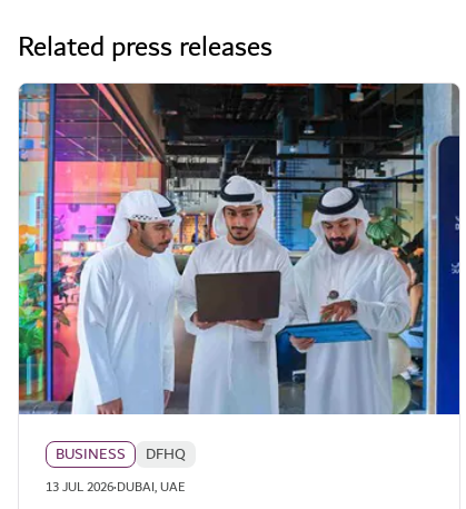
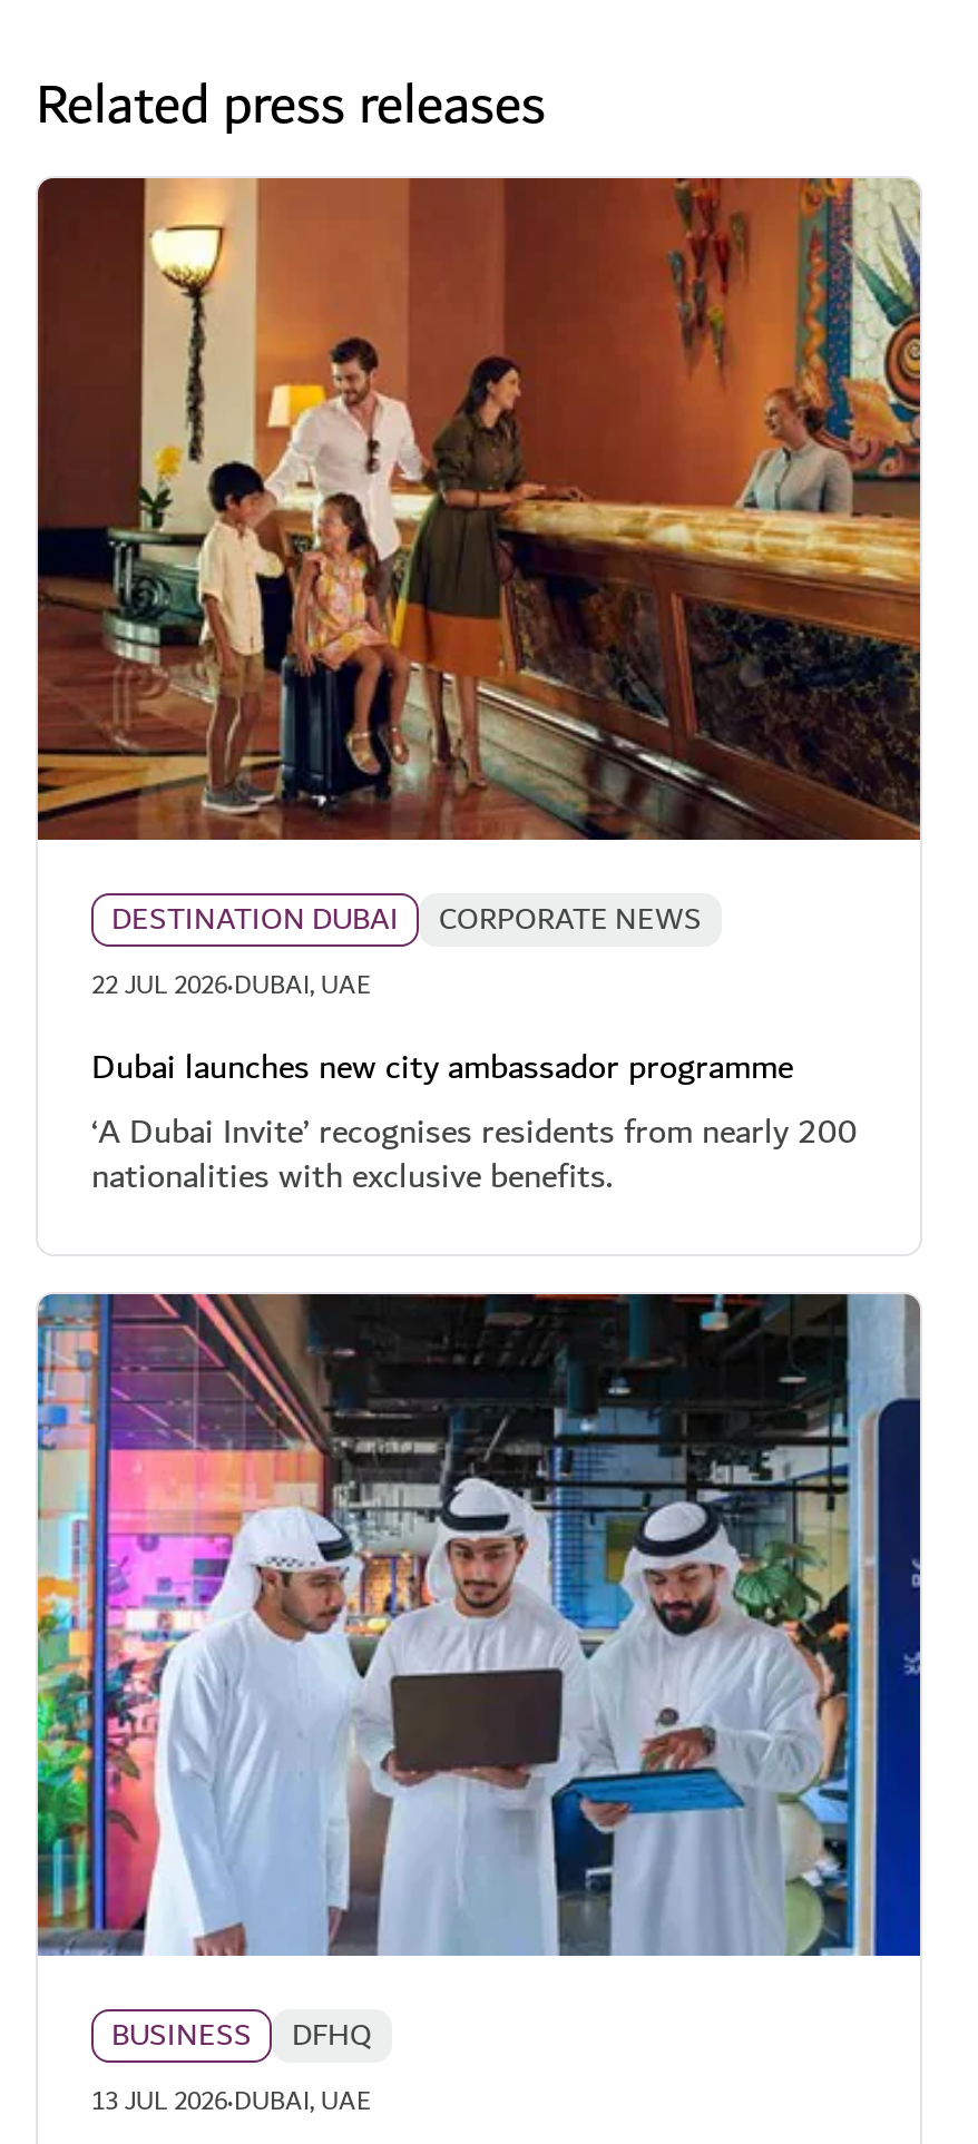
none -> [36,176,922,1208] [image] | DESTINATION DUBAI | CORPORATE NEWS | 22 JUL 2026·DUBAI, UAE | Dubai launches new city ambassador programme | ‘A Dubai Invite’ recognises residents from nearly 200 | nationalities with exclusive benefits.

